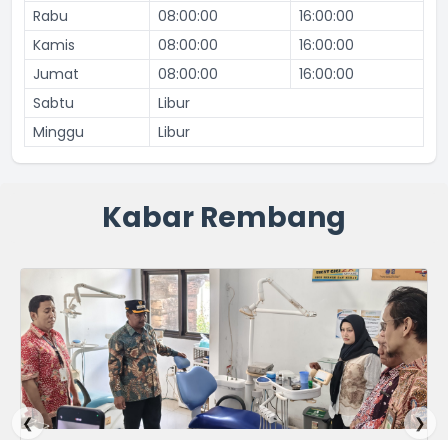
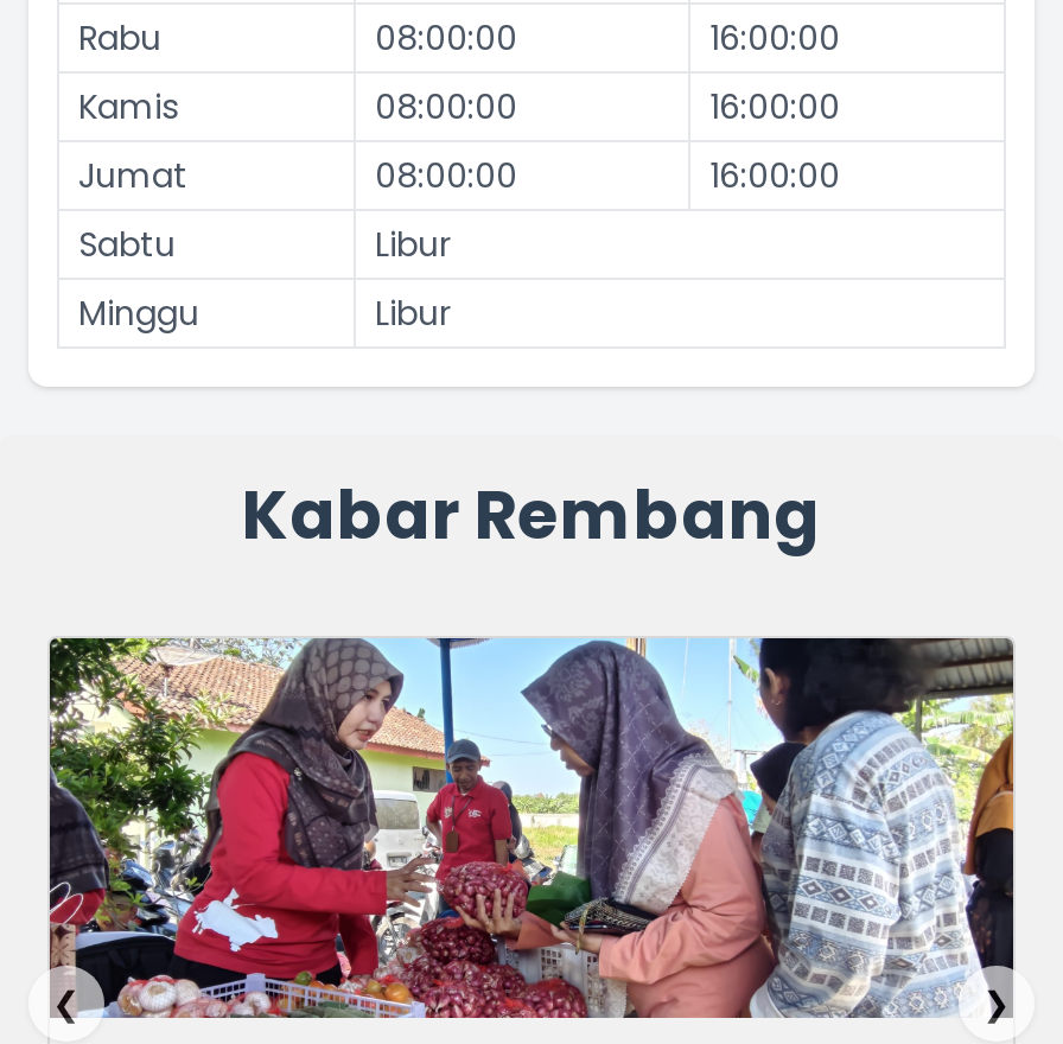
[20,268,428,430] [image] -> [47,636,1016,1020] [image]

